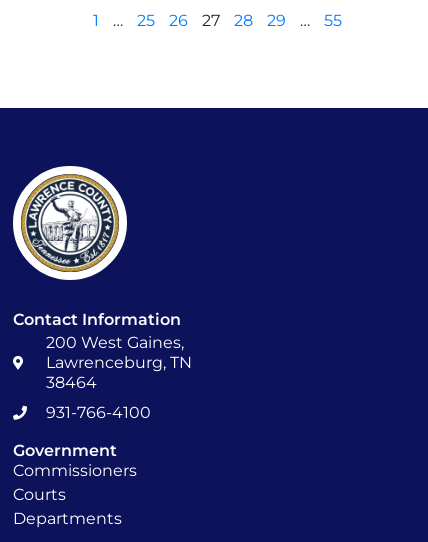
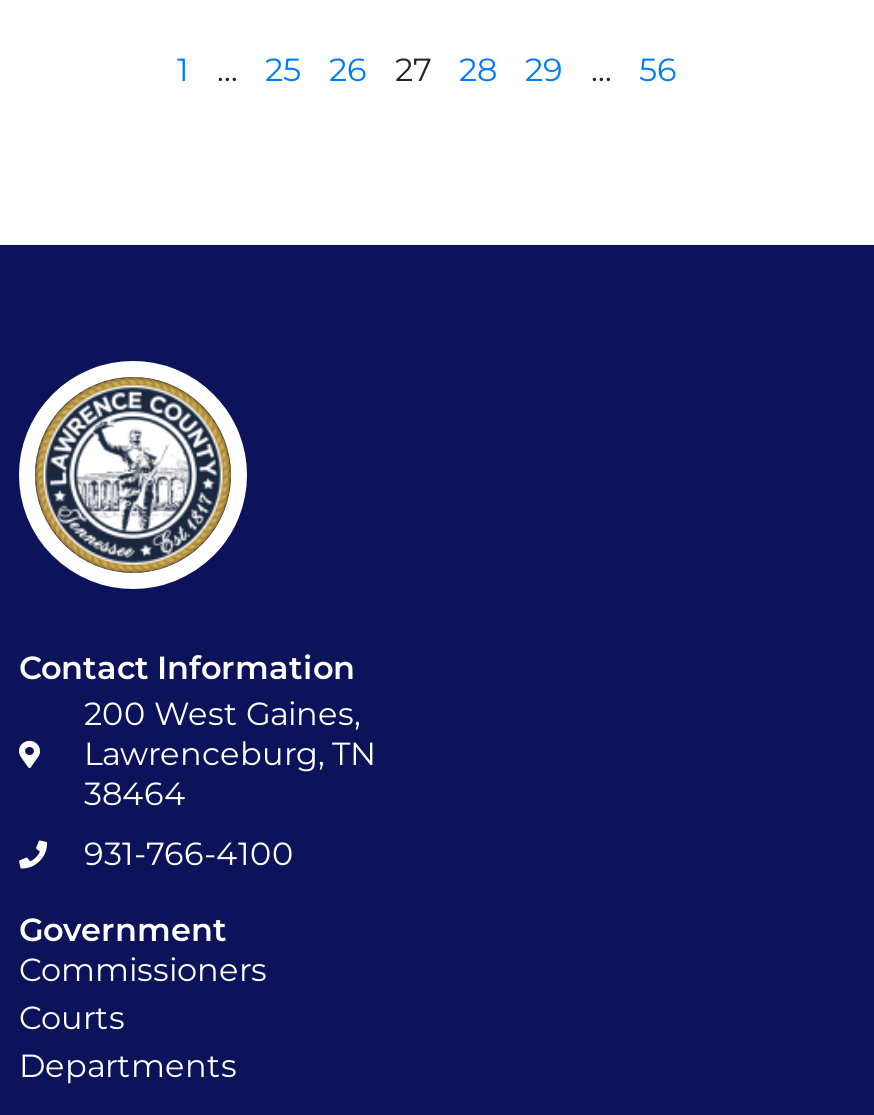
[323,11,341,30] 55 -> [639,51,677,89] 56

